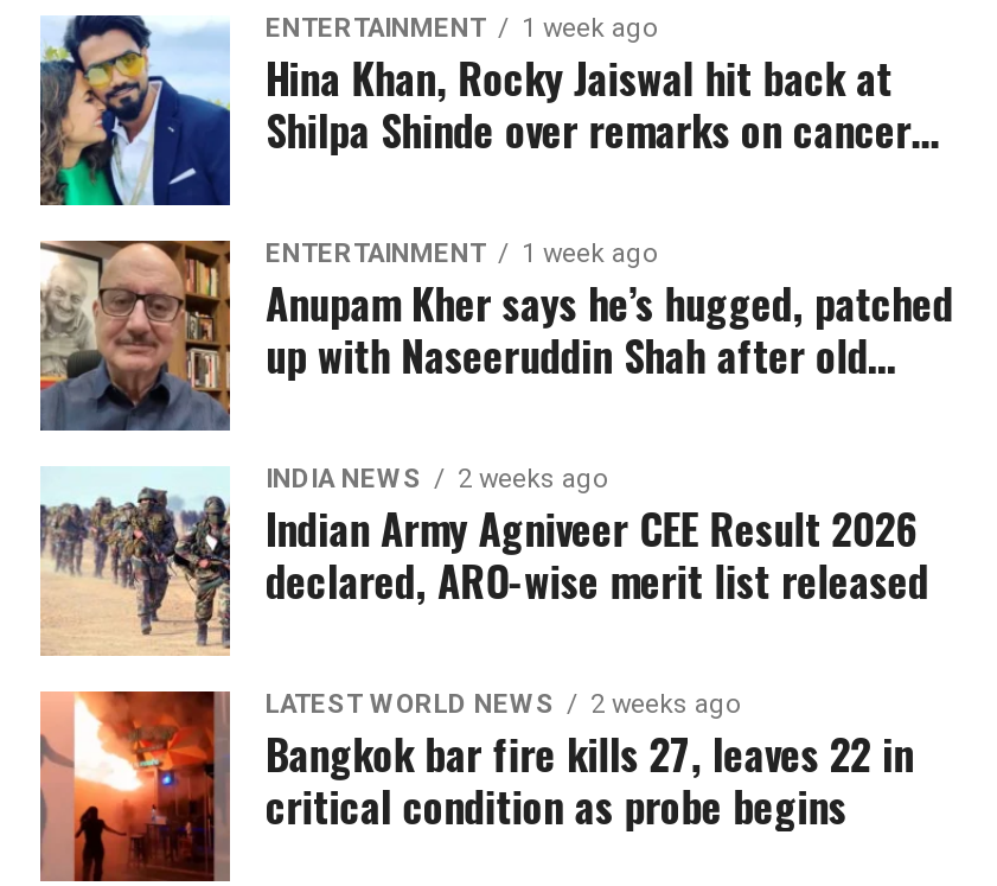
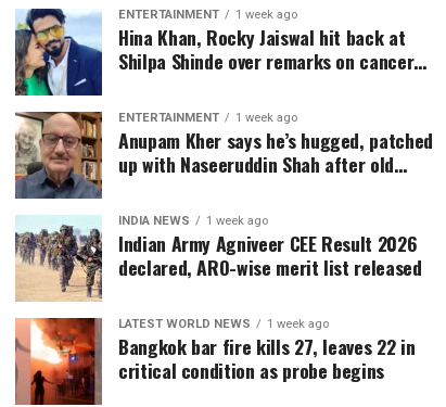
[266,464,607,495] INDIA NEWS 2 weeks ago -> [118,214,268,228] INDIA NEWS 1 week ago
[266,689,740,720] LATEST WORLD NEWS 2 weeks ago -> [118,317,329,331] LATEST WORLD NEWS 1 week ago

